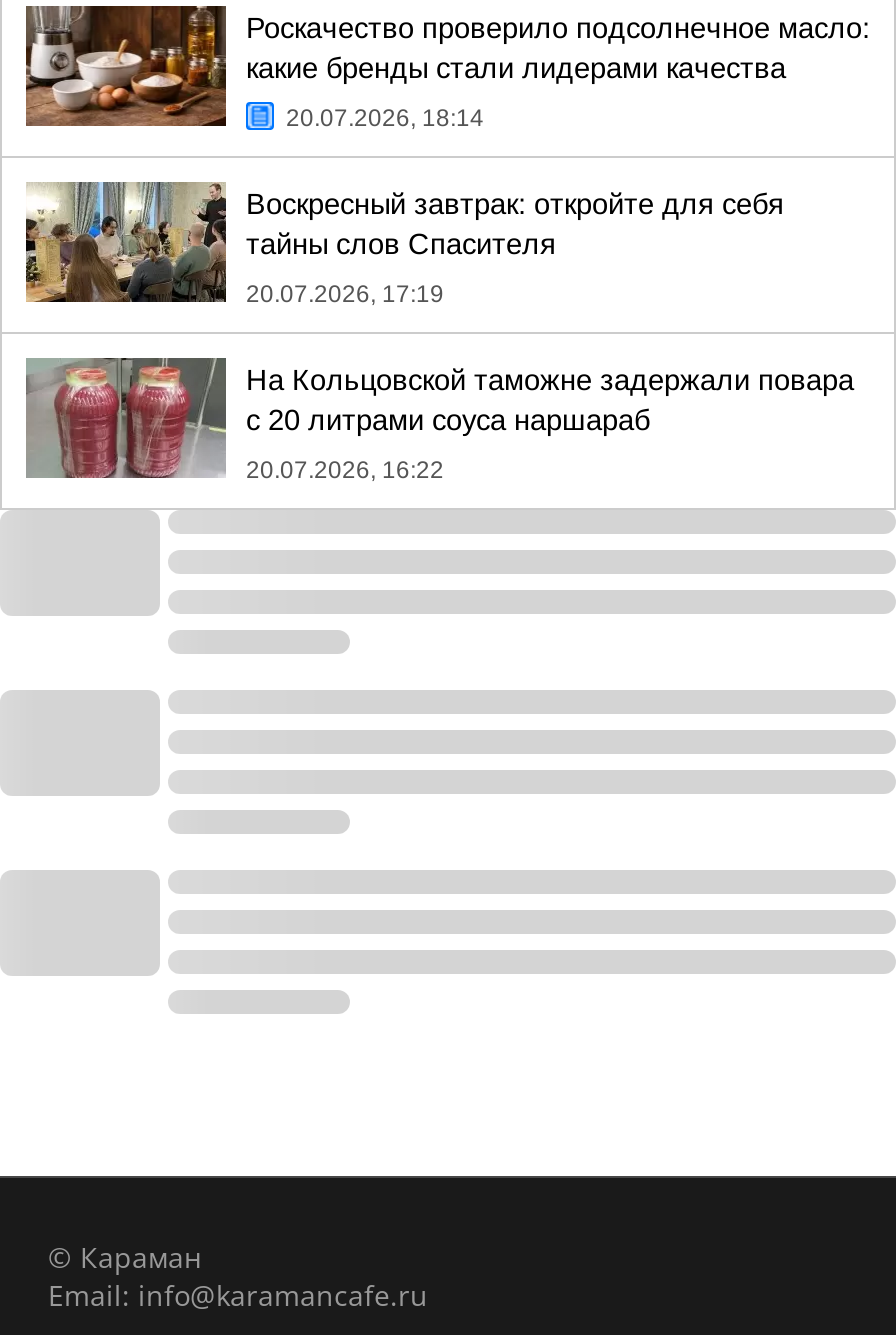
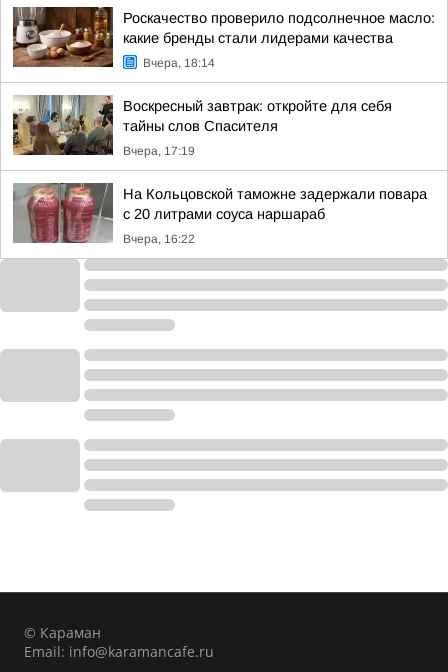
[286,104,484,132] 20.07.2026, 18:14 -> [143,56,215,70] Вчера, 18:14
[246,280,444,308] 20.07.2026, 17:19 -> [123,144,195,158] Вчера, 17:19
[246,456,444,484] 20.07.2026, 16:22 -> [123,232,195,246] Вчера, 16:22

